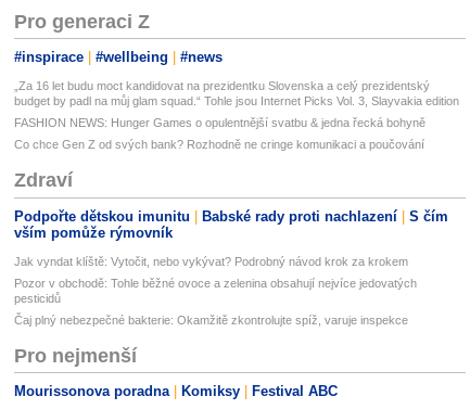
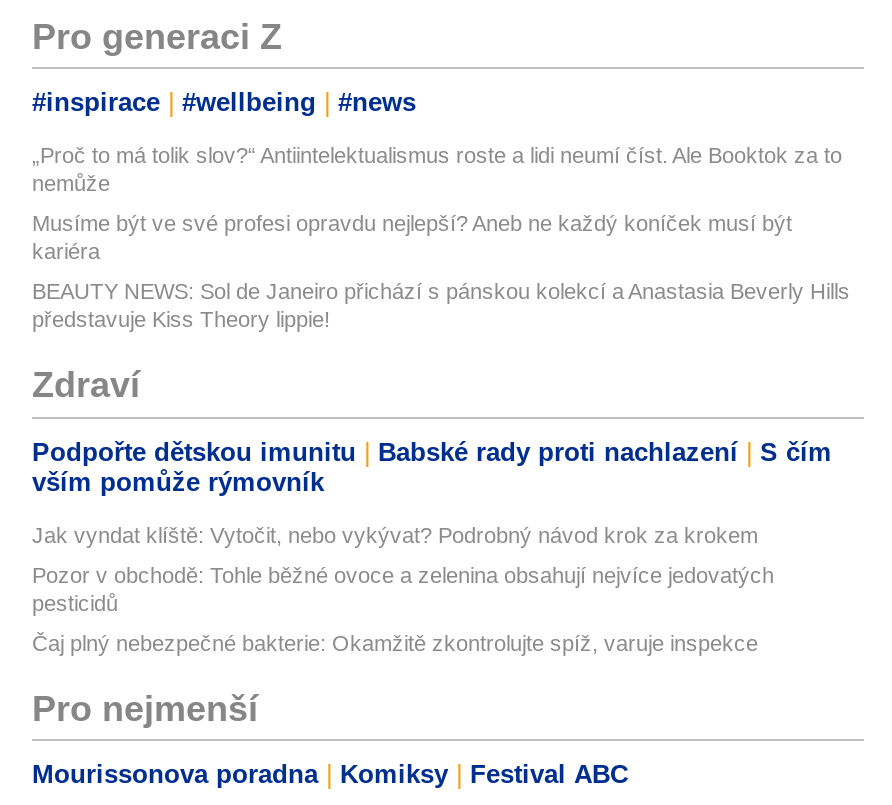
[14,80,459,108] „Za 16 let budu moct kandidovat na prezidentku Slovenska a celý prezidentský | budget by padl na můj glam squad.“ Tohle jsou Internet Picks Vol. 3, Slayvakia edition -> [32,144,842,196] „Proč to má tolik slov?“ Antiintelektualismus roste a lidi neumí číst. Ale Booktok za to | nemůže
[14,117,425,130] FASHION NEWS: Hunger Games o opulentnější svatbu & jedna řecká bohyně -> [32,212,792,264] Musíme být ve své profesi opravdu nejlepší? Aneb ne každý koníček musí být | kariéra
[14,138,424,151] Co chce Gen Z od svých bank? Rozhodně ne cringe komunikaci a poučování -> [32,280,850,332] BEAUTY NEWS: Sol de Janeiro přichází s pánskou kolekcí a Anastasia Beverly Hills | představuje Kiss Theory lippie!

